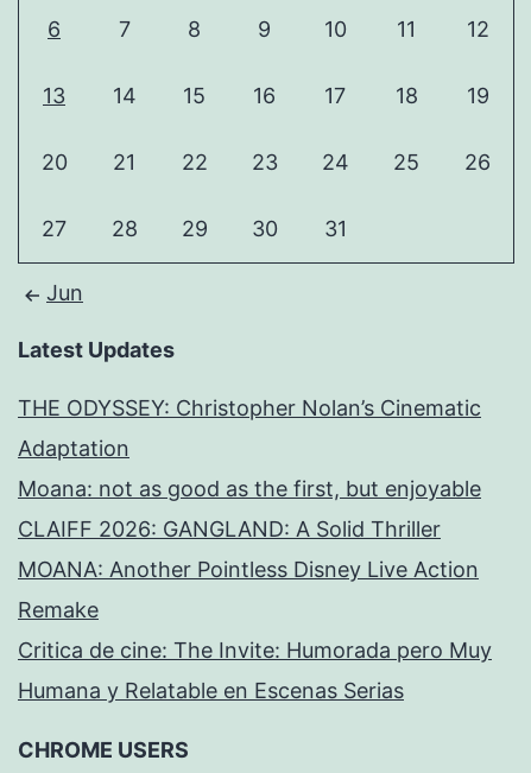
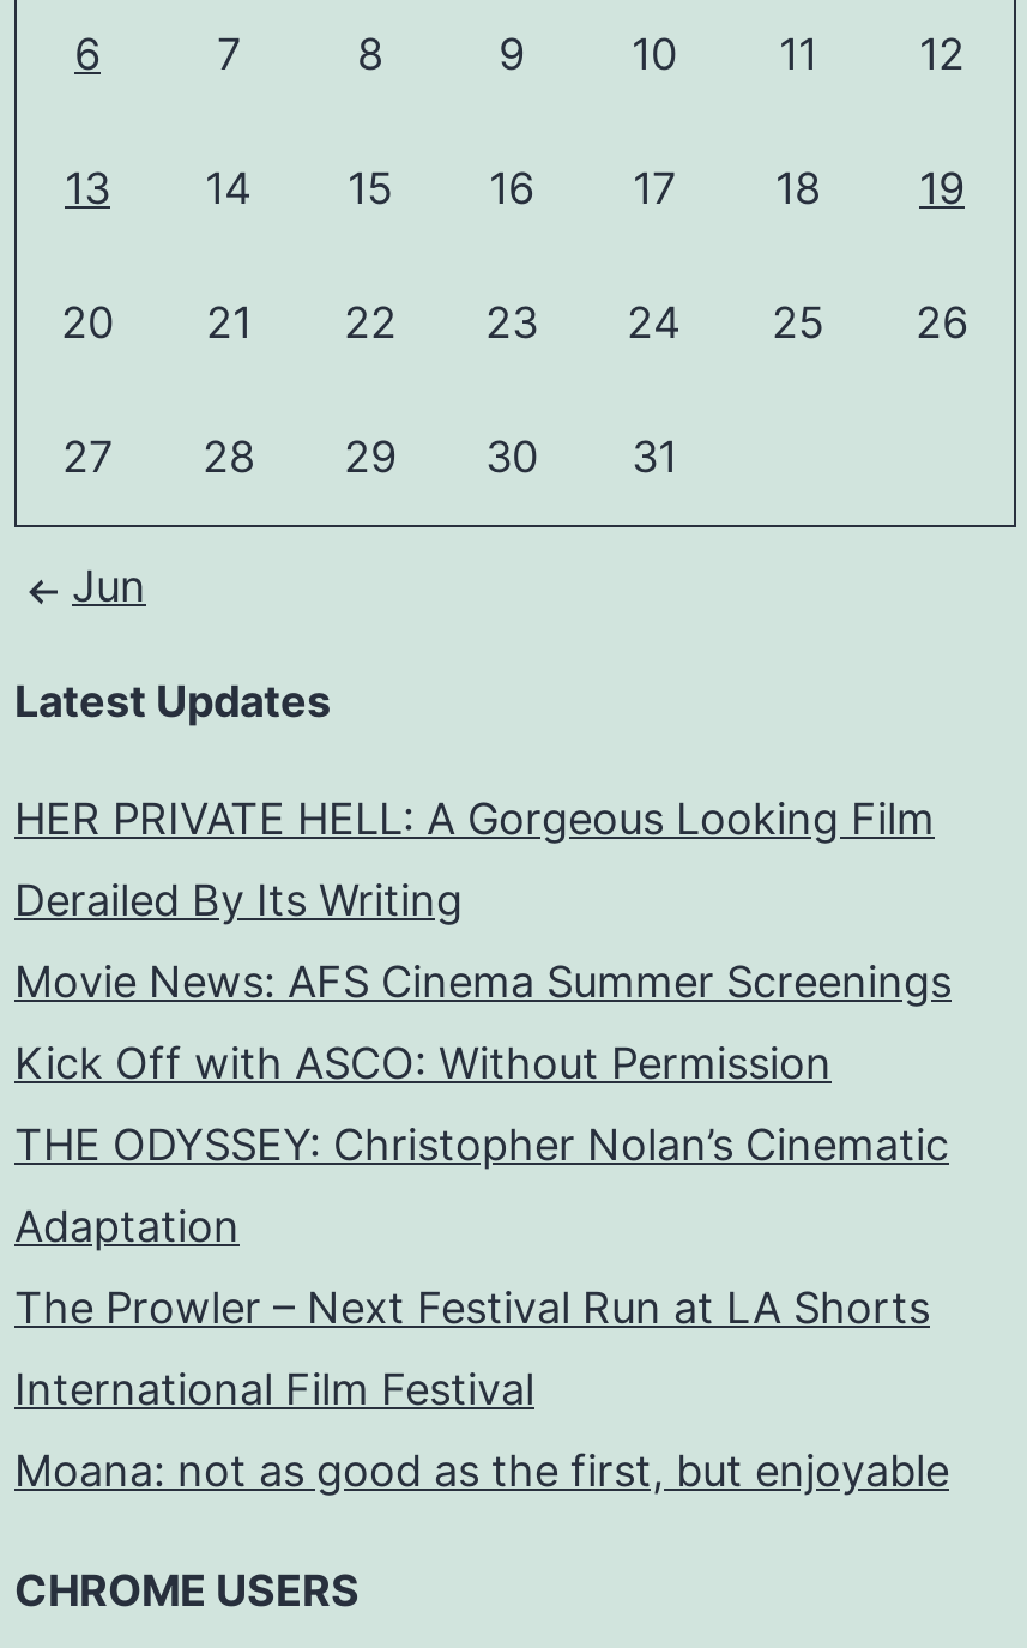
none -> [14,794,952,1089] HER PRIVATE HELL: A Gorgeous Looking Film | Derailed By Its Writing | Movie News: AFS Cinema Summer Screenings | Kick Off with ASCO: Without Permission
moved [18,396,481,461] -> [14,1120,949,1252]: THE ODYSSEY: Christopher Nolan’s Cinematic | Adaptation
none -> [14,1283,930,1415] The Prowler – Next Festival Run at LA Shorts | International Film Festival
moved [18,477,481,502] -> [14,1446,949,1497]: Moana: not as good as the first, but enjoyable
[18,517,492,703] CLAIFF 2026: GANGLAND: A Solid Thriller | MOANA: Another Pointless Disney Live Action | Remake | Critica de cine: The Invite: Humorada pero Muy | Humana y Relatable en Escenas Serias -> none

